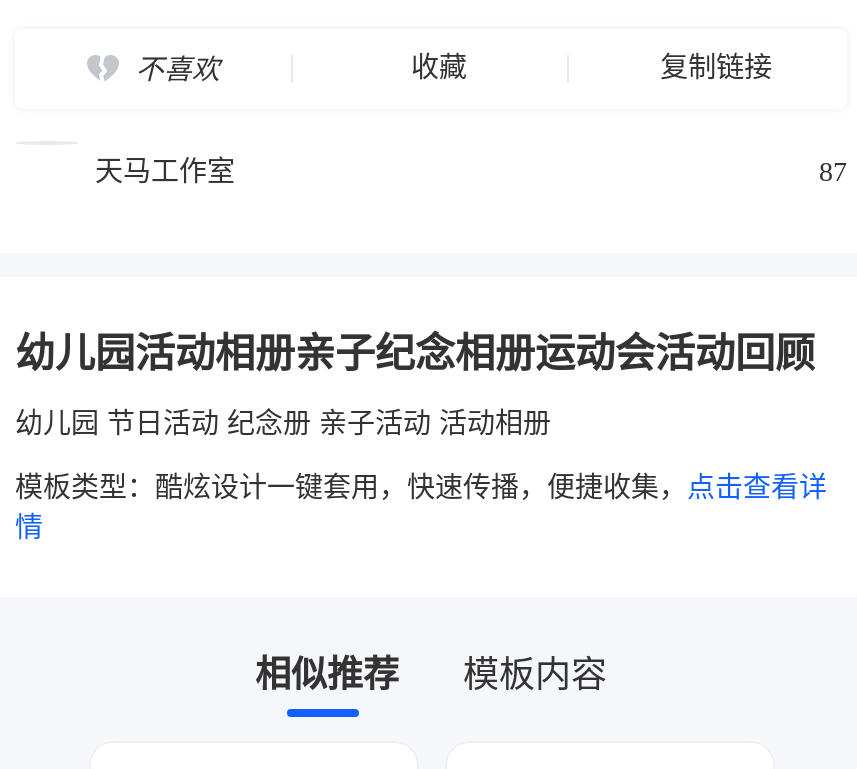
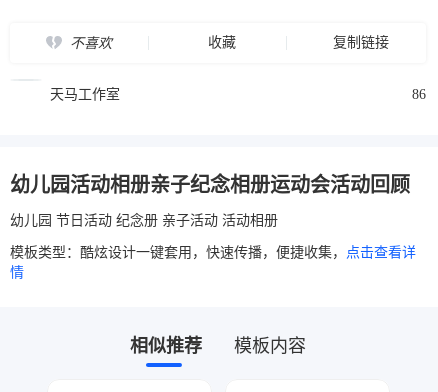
[819,157,847,187] 87 -> [412,87,426,102] 86

